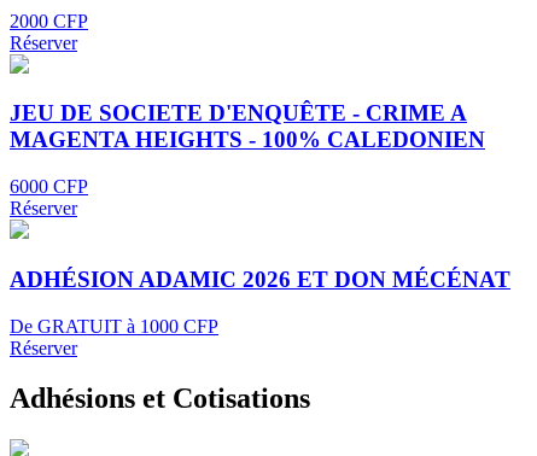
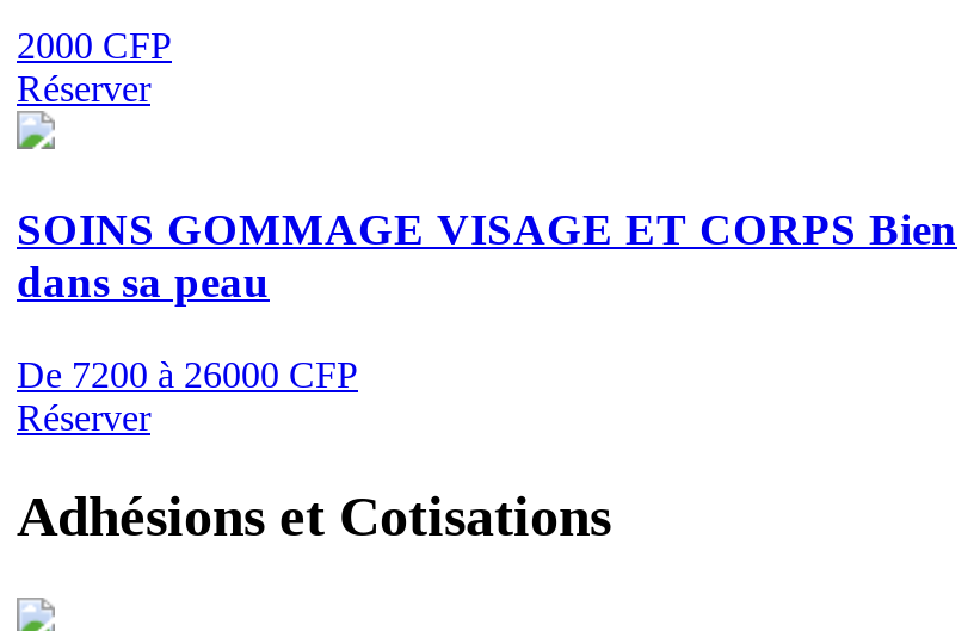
[10,100,510,336] JEU DE SOCIETE D'ENQUÊTE - CRIME A | MAGENTA HEIGHTS - 100% CALEDONIEN | 6000 CFP | Réserver | ADHÉSION ADAMIC 2026 ET DON MÉCÉNAT | De GRATUIT à 1000 CFP -> [17,203,957,394] SOINS GOMMAGE VISAGE ET CORPS Bien | dans sa peau | De 7200 à 26000 CFP

